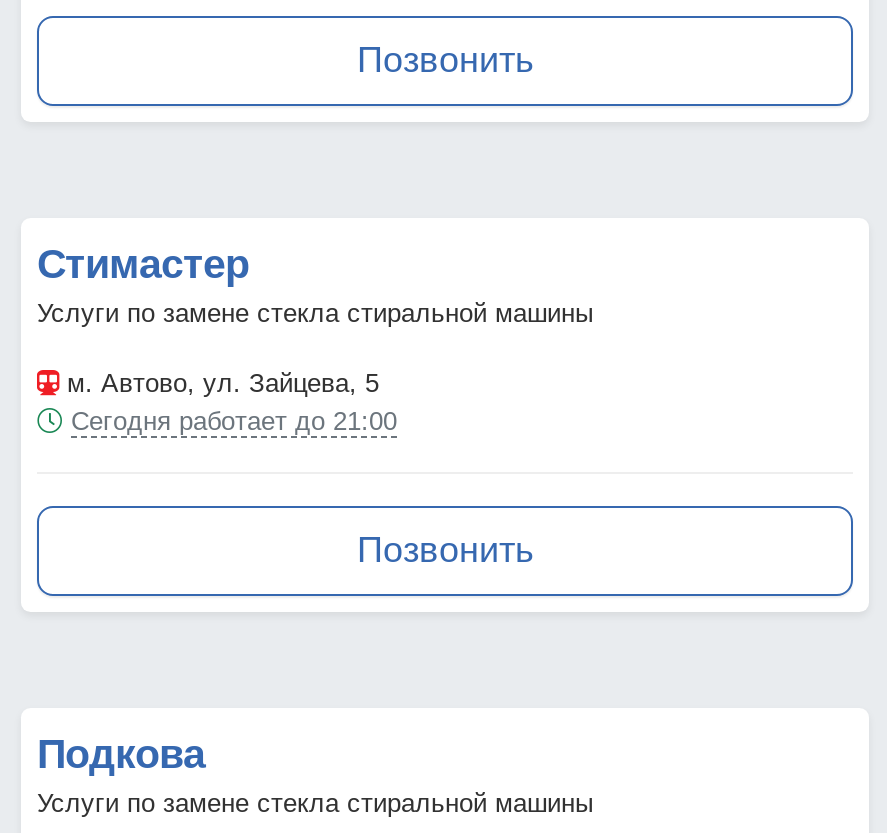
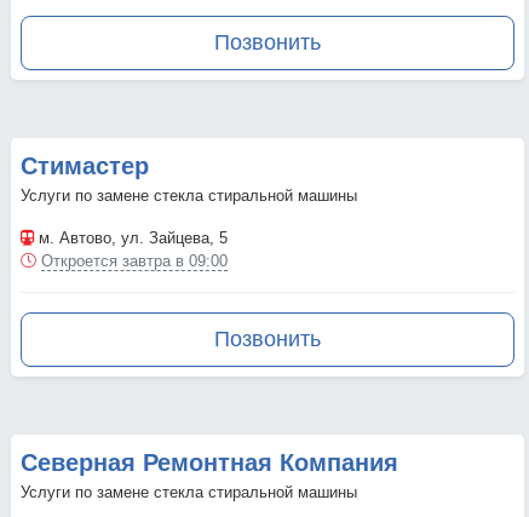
[71,407,397,437] Сегодня работает до 21:00 -> [41,252,228,270] Откроется завтра в 09:00
[37,733,205,777] Подкова -> [21,450,398,476] Северная Ремонтная Компания

